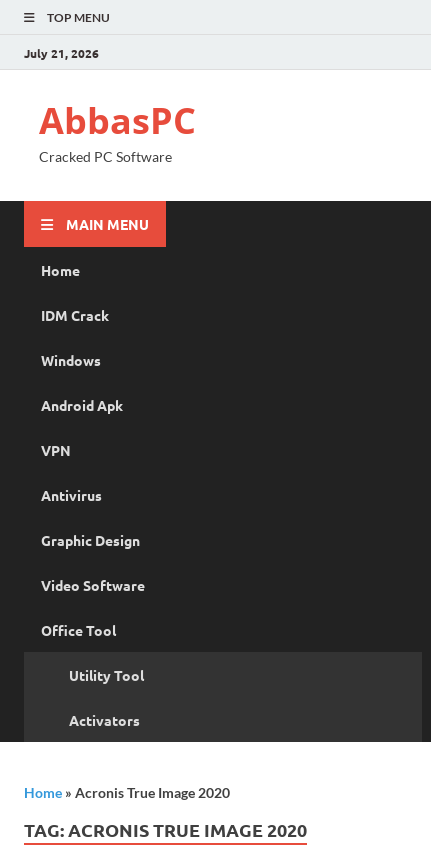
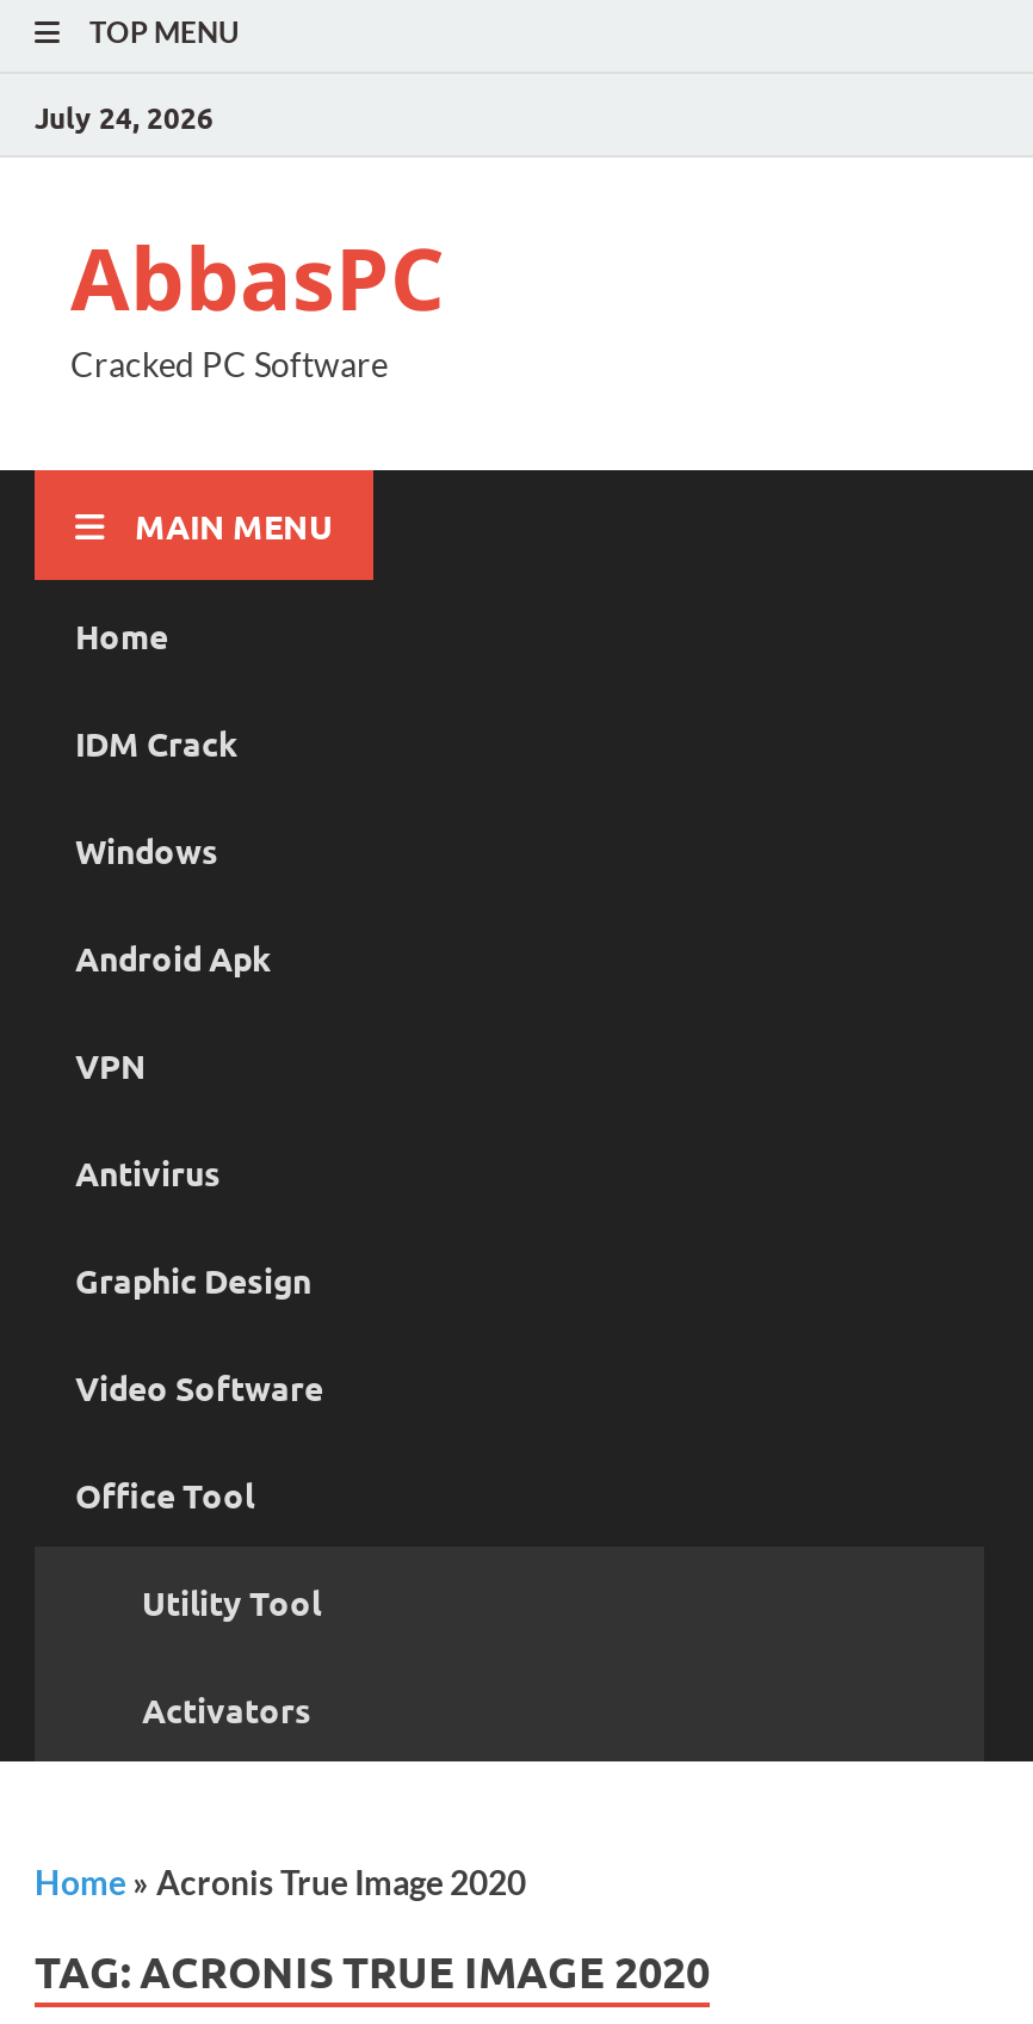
[24,44,99,60] July 21, 2026 -> [35,97,214,135] July 24, 2026

